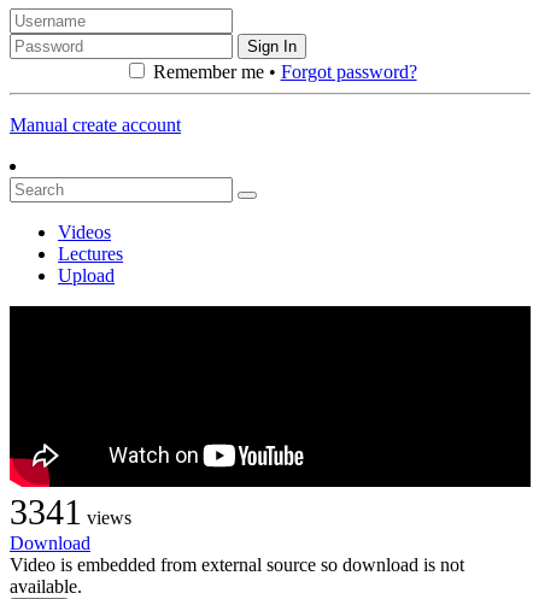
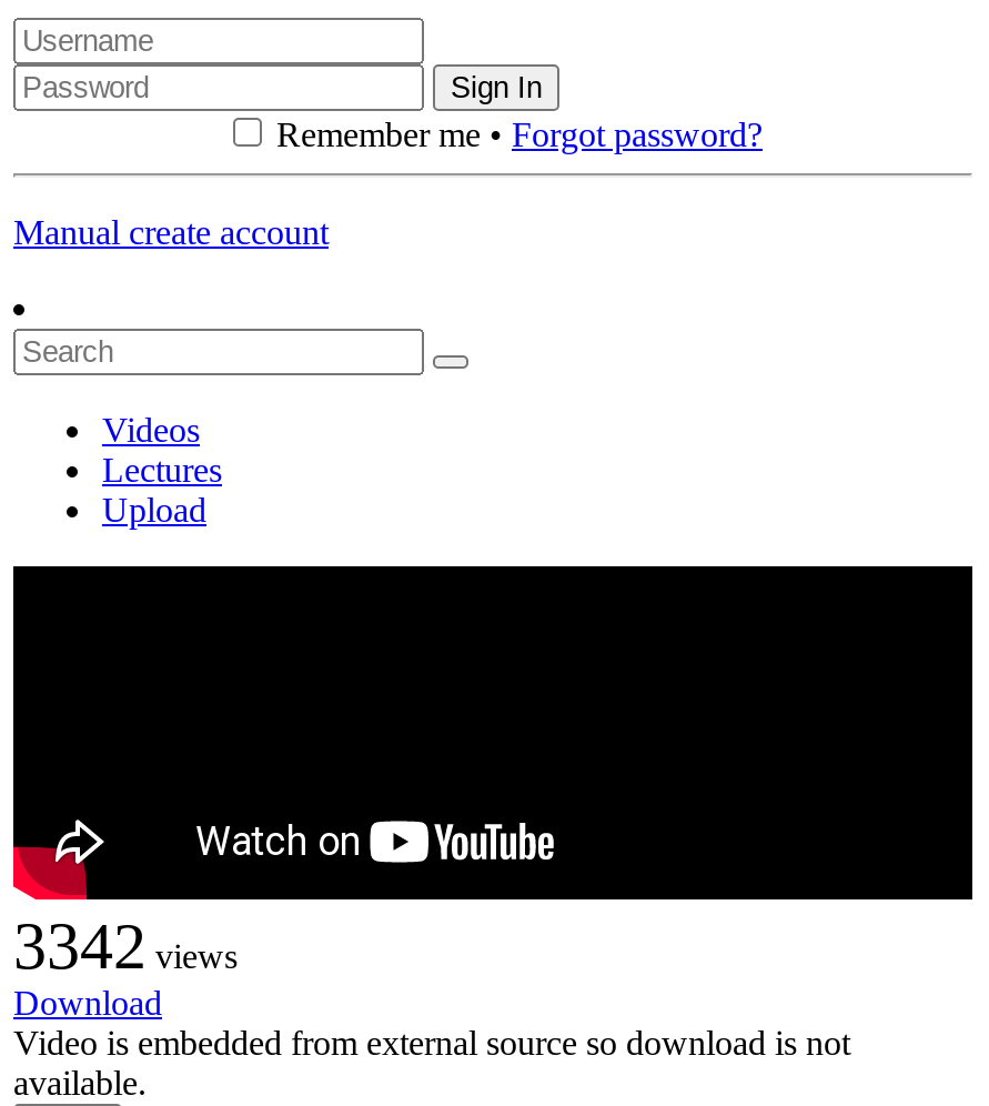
[10,491,131,531] 3341views -> [13,907,238,981] 3342views

